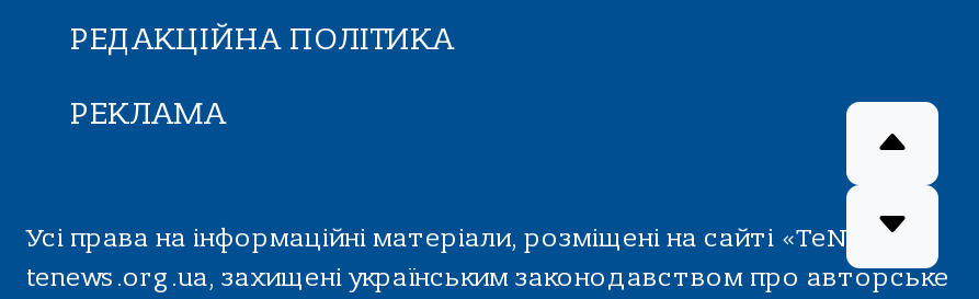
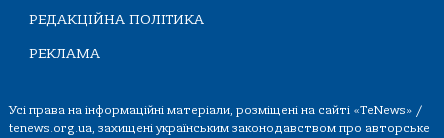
[844,100,941,218] [image] -> none

